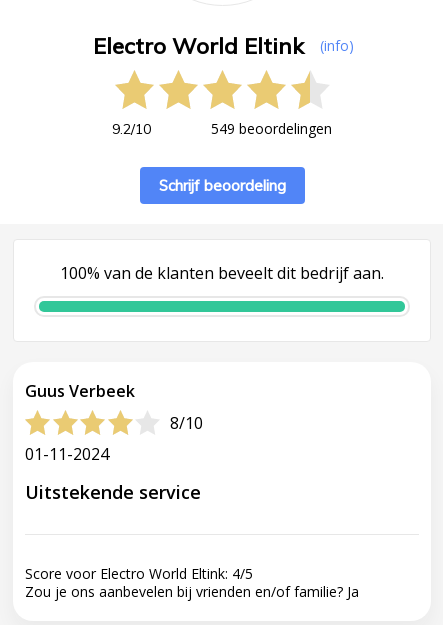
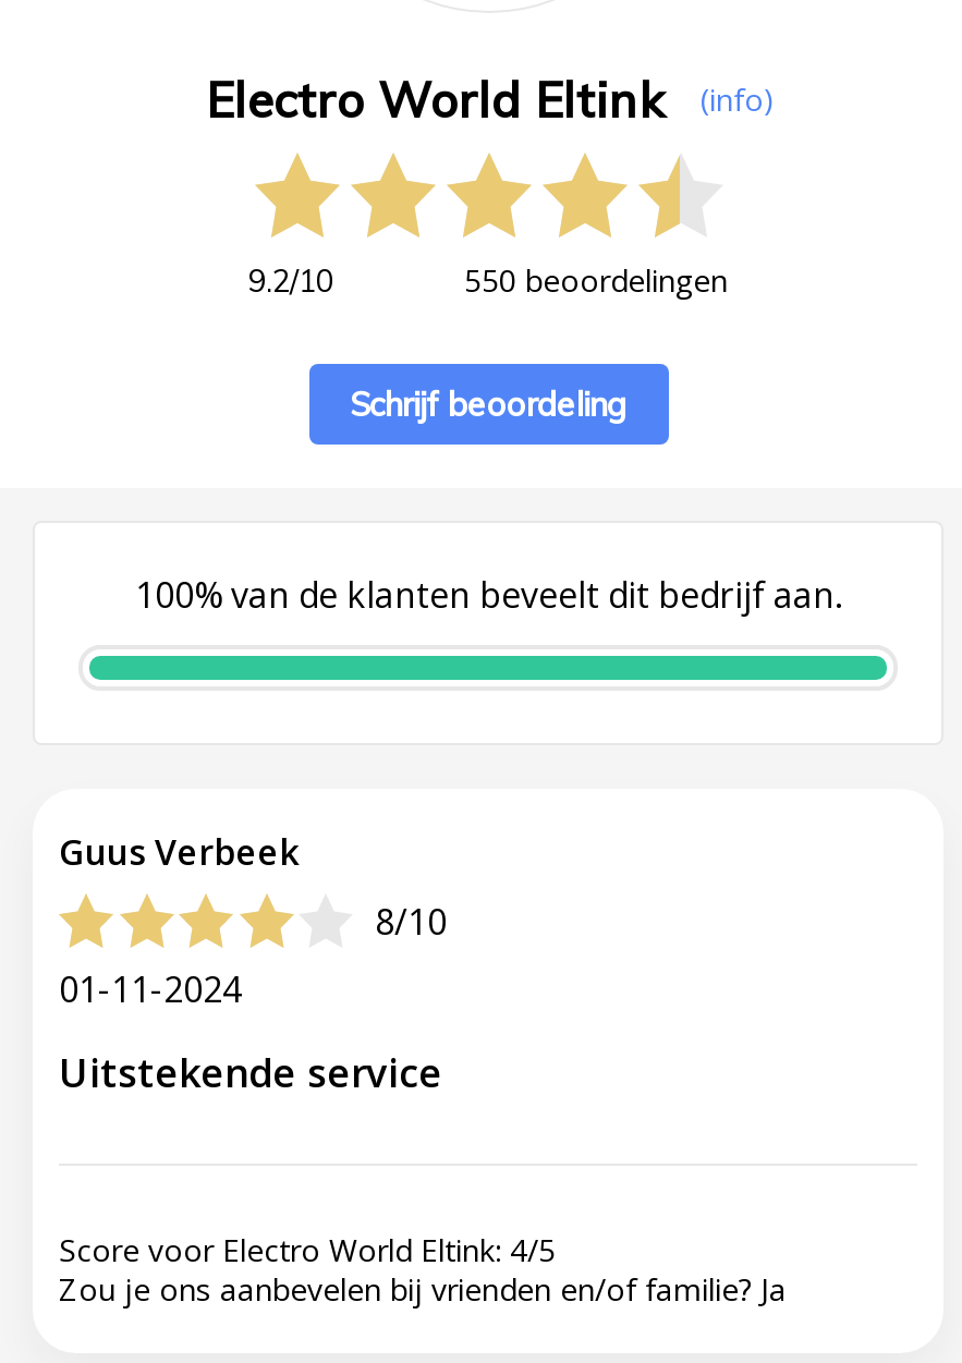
[211,119,332,138] 549 beoordelingen -> [464,260,728,301] 550 beoordelingen

